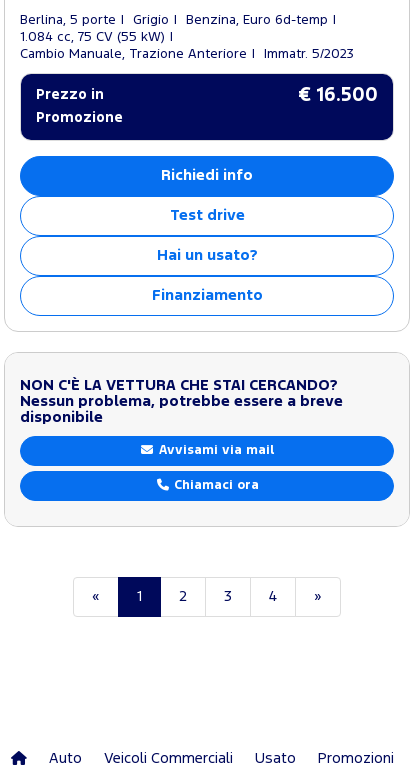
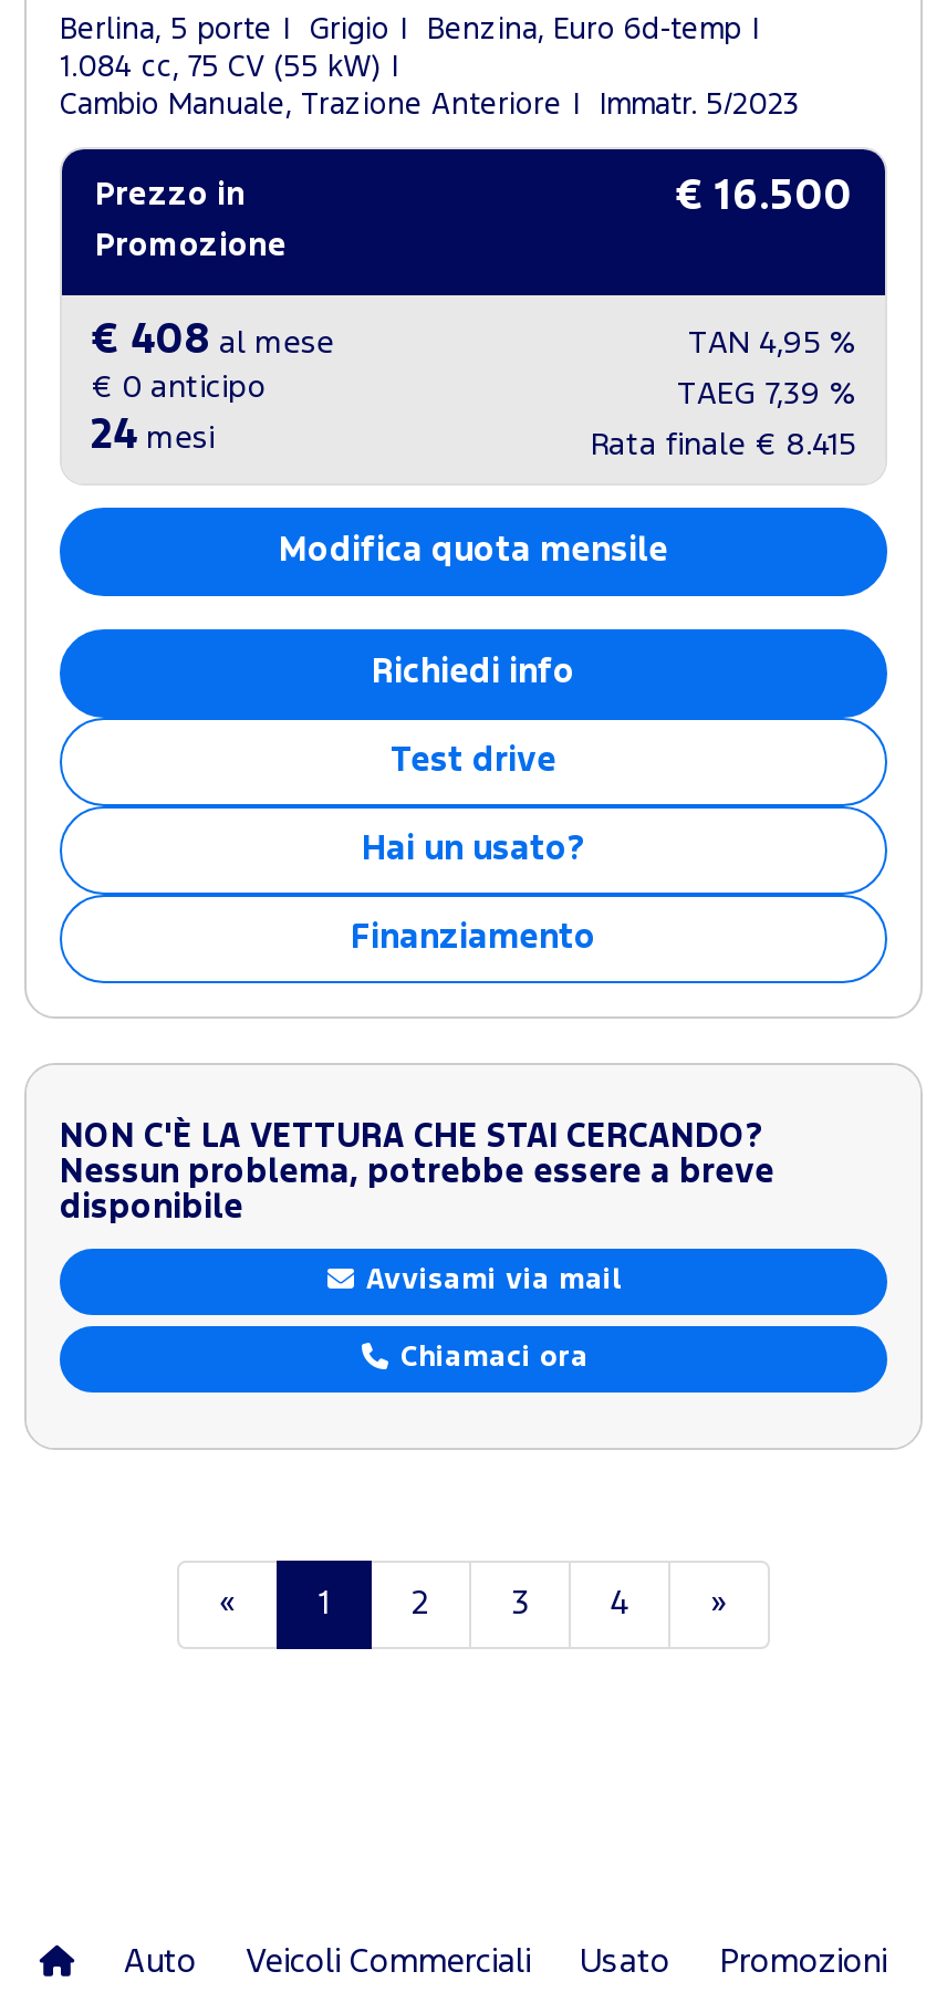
none -> [91,321,334,453] € 408 al mese | € 0 anticipo | 24 mesi
none -> [279,535,668,564] Modifica quota mensile
none -> [591,330,856,458] TAN 4,95 % | TAEG 7,39 % | Rata finale € 8.415

